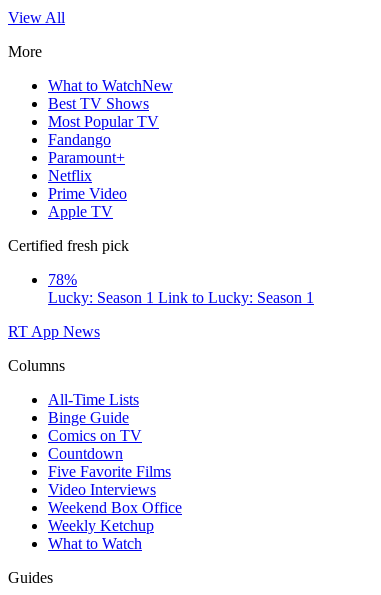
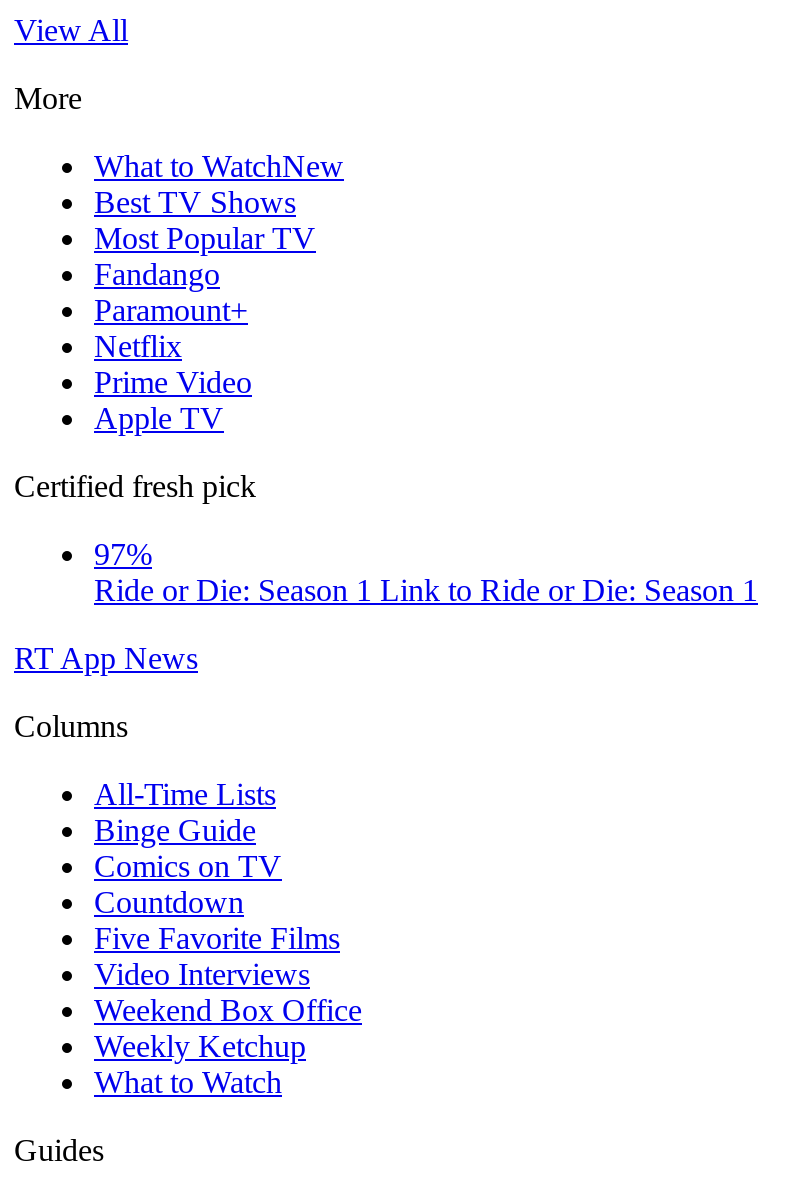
[48,271,314,306] 78% | Lucky: Season 1 Link to Lucky: Season 1 -> [94,537,758,607] 97% | Ride or Die: Season 1 Link to Ride or Die: Season 1

